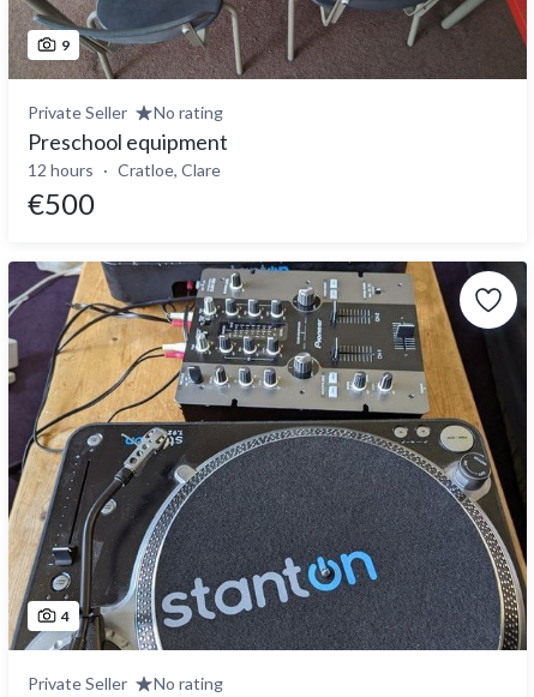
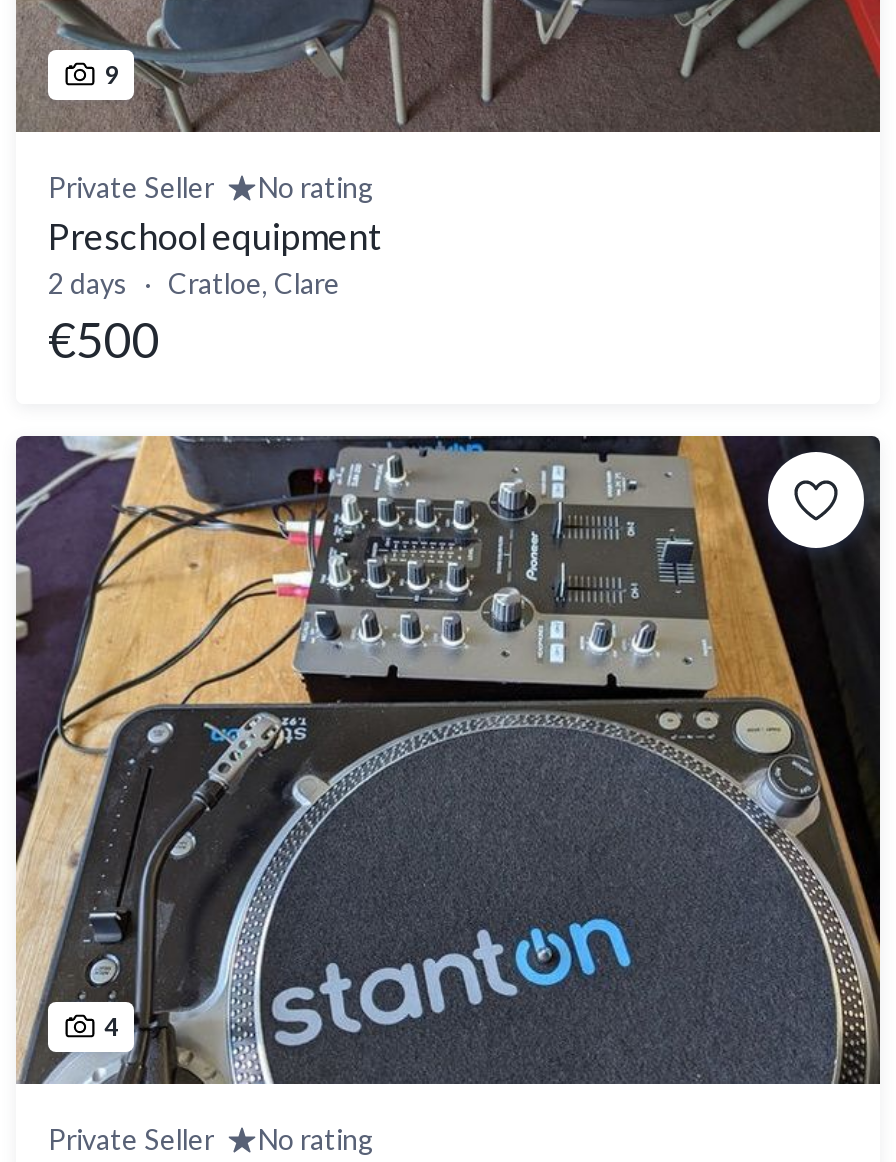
[28,160,221,180] 12 hours Cratloe, Clare -> [48,266,340,300] 2 days Cratloe, Clare

